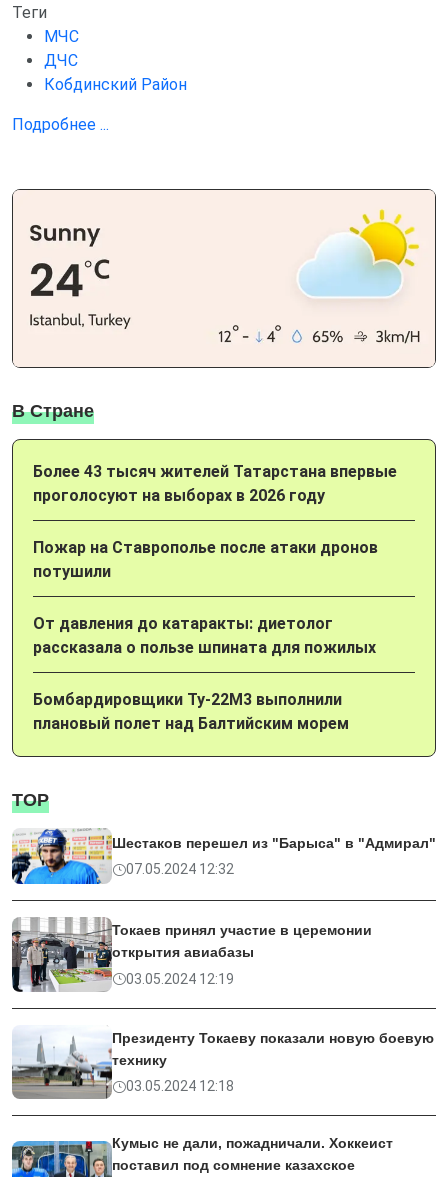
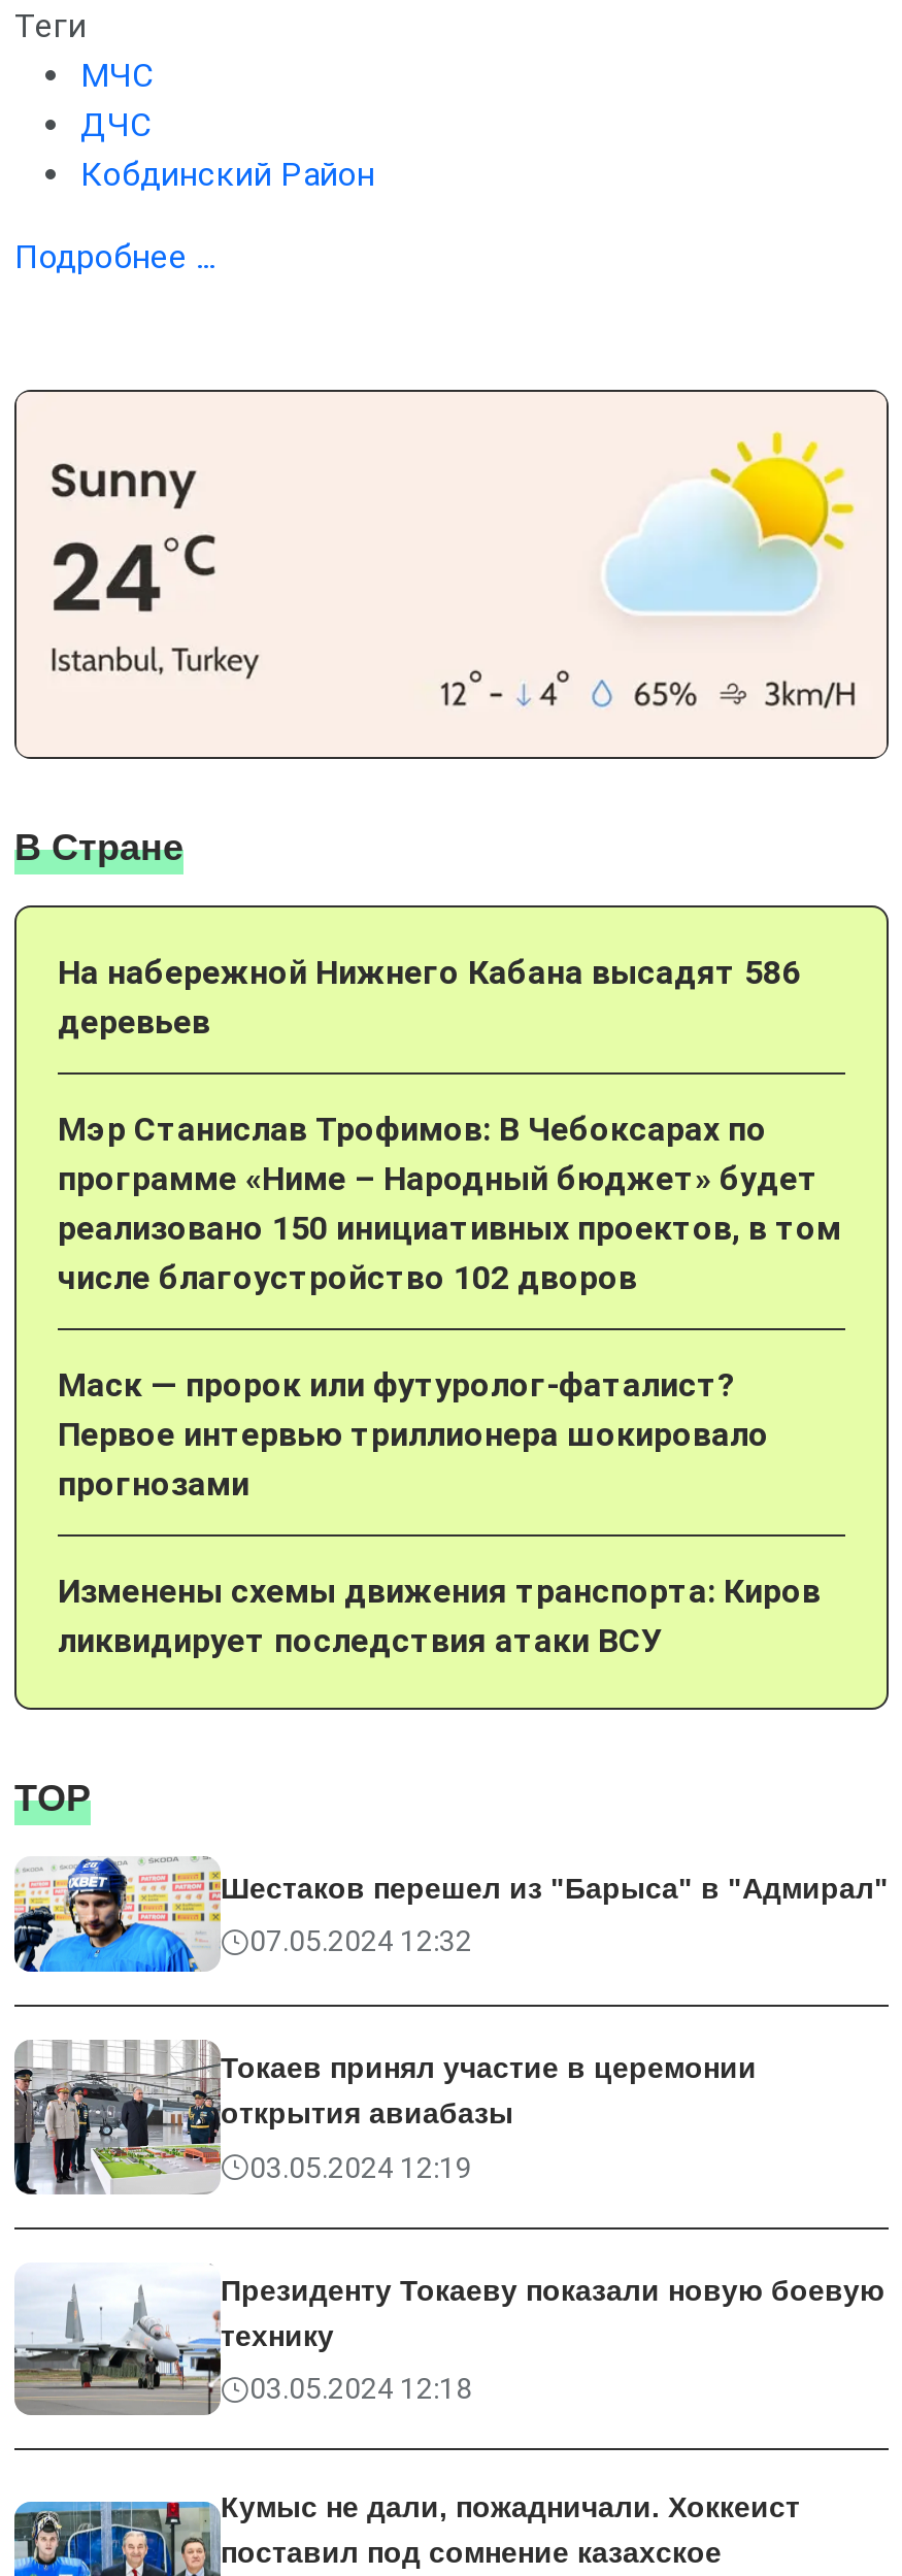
[33,462,397,505] Более 43 тысяч жителей Татарстана впервые | проголосуют на выборах в 2026 году -> [58,953,800,1042] На набережной Нижнего Кабана высадят 586 | деревьев
[33,538,378,581] Пожар на Ставрополье после атаки дронов | потушили -> [58,1110,841,1298] Мэр Станислав Трофимов: В Чебоксарах по | программе «Ниме – Народный бюджет» будет | реализовано 150 инициативных проектов, в том | числе благоустройство 102 дворов
[33,614,376,657] От давления до катаракты: диетолог | рассказала о пользе шпината для пожилых -> [58,1366,769,1504] Маск — пророк или футуролог-фаталист? | Первое интервью триллионера шокировало | прогнозами
[33,690,349,733] Бомбардировщики Ту-22М3 выполнили | плановый полет над Балтийским морем -> [58,1572,821,1661] Изменены схемы движения транспорта: Киров | ликвидирует последствия атаки ВСУ

